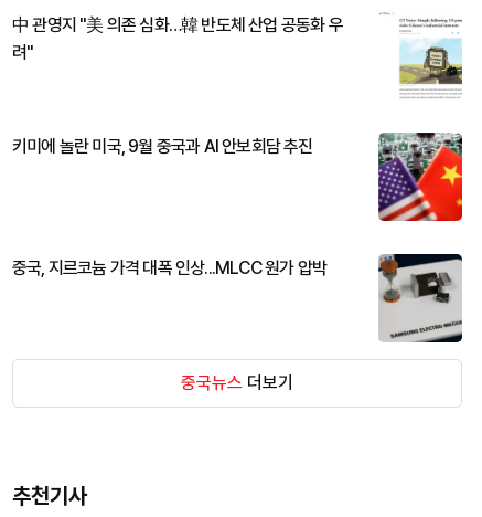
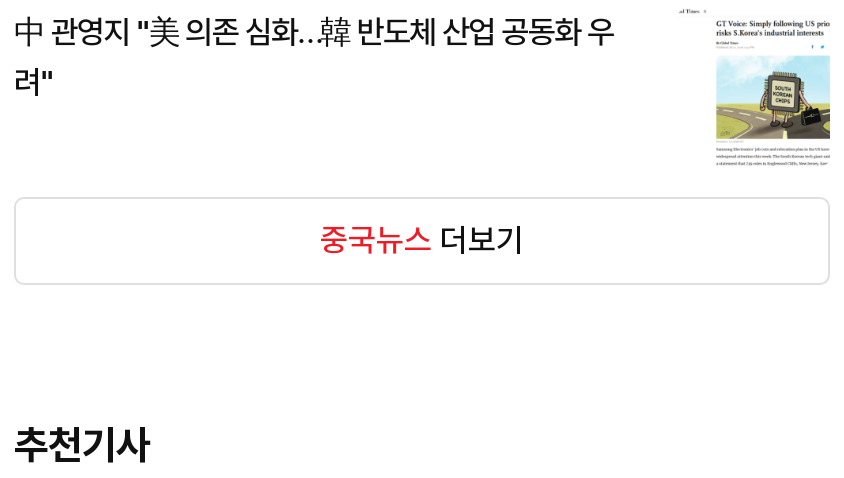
[12,136,313,157] 키미에 놀란 미국, 9월 중국과 AI 안보회담 추진 -> none
[377,131,463,222] [image] -> none
[12,257,326,278] 중국, 지르코늄 가격 대폭 인상...MLCC 원가 압박 -> none
[377,253,463,344] [image] -> none

